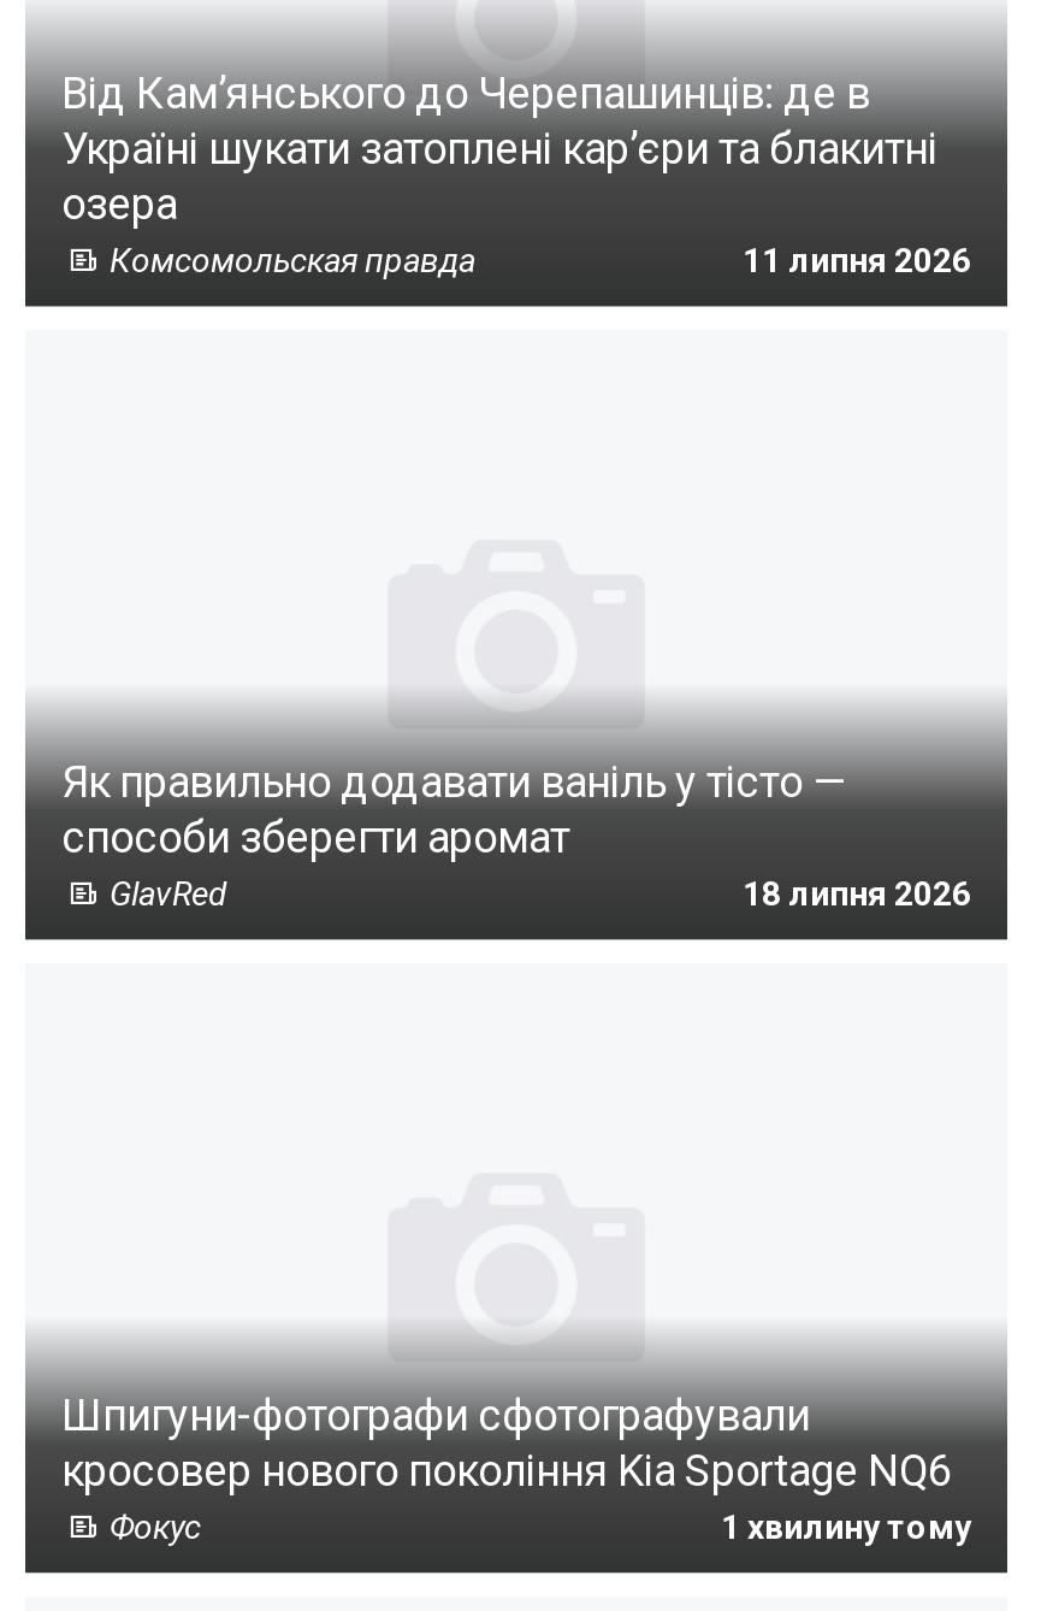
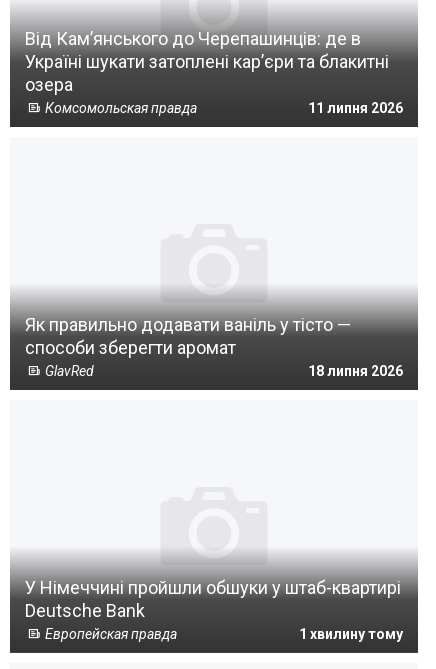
[61,1390,952,1547] Шпигуни-фотографи сфотографували | кросовер нового покоління Kia Sportage NQ6 | Фокус -> [25,577,401,642] У Німеччині пройшли обшуки у штаб-квартирі | Deutsche Bank | Европейская правда

